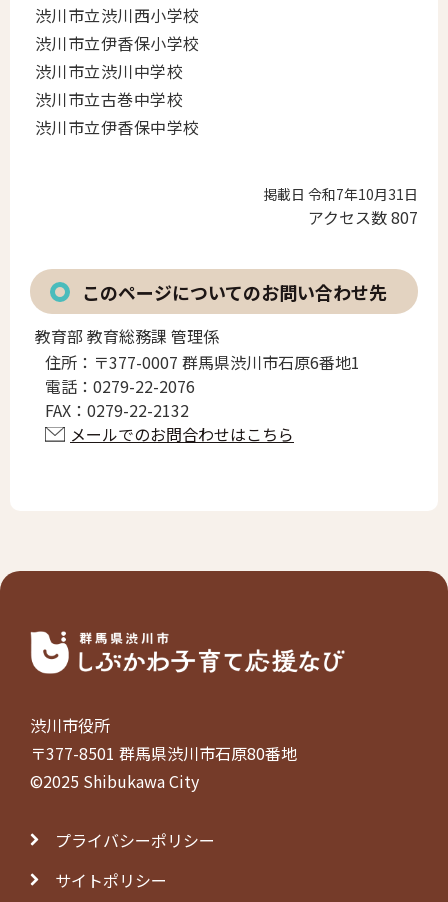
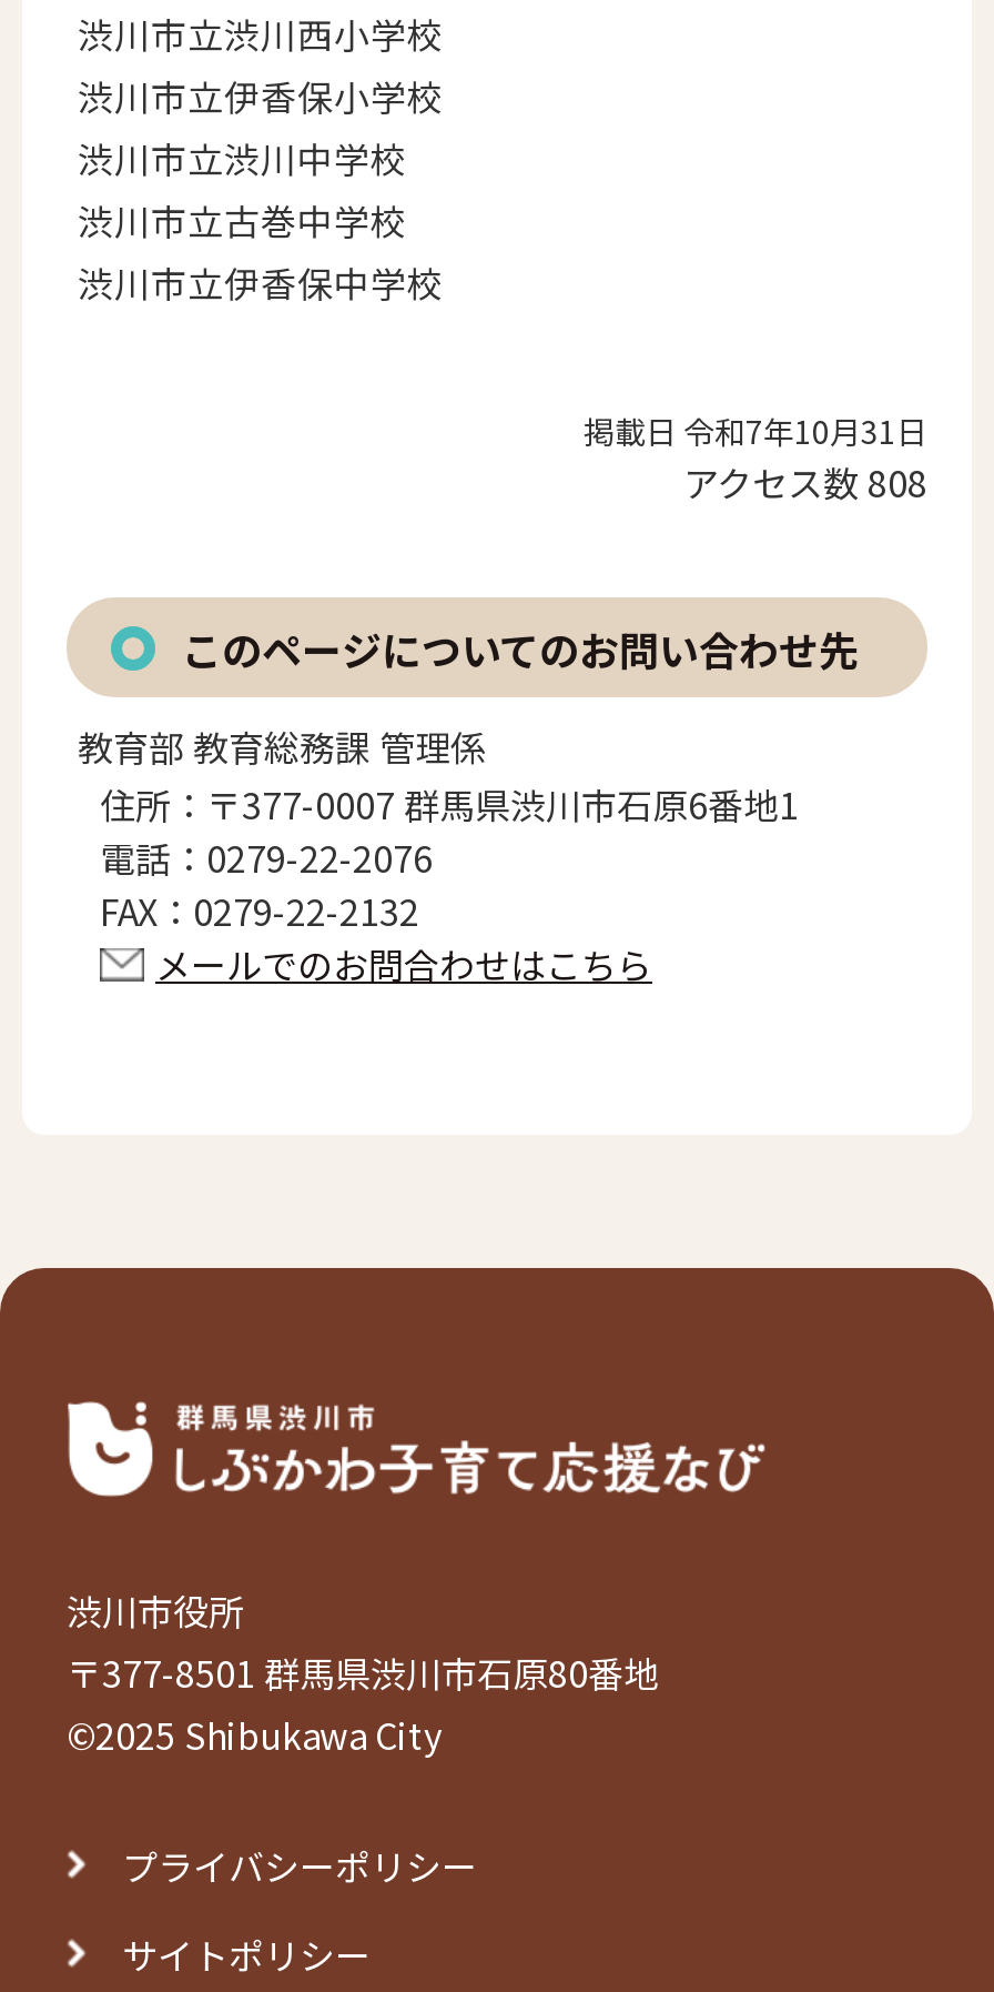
[308,205,418,229] アクセス数807 -> [683,455,927,509] アクセス数808

